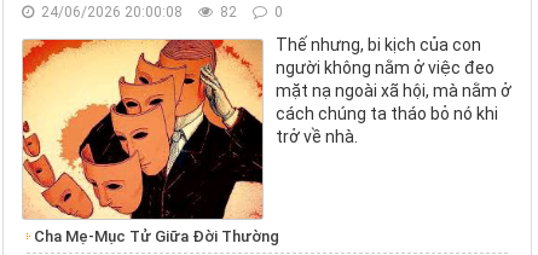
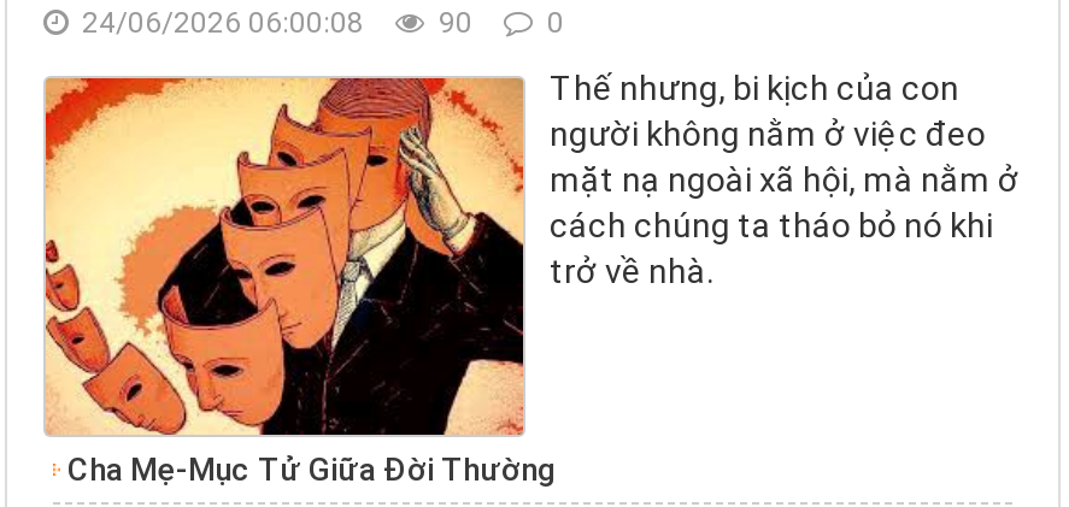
[37,3,183,20] 24/06/2026 20:00:08 -> [75,6,364,40] 24/06/2026 06:00:08
[216,3,237,20] 82 -> [431,6,472,40] 90

